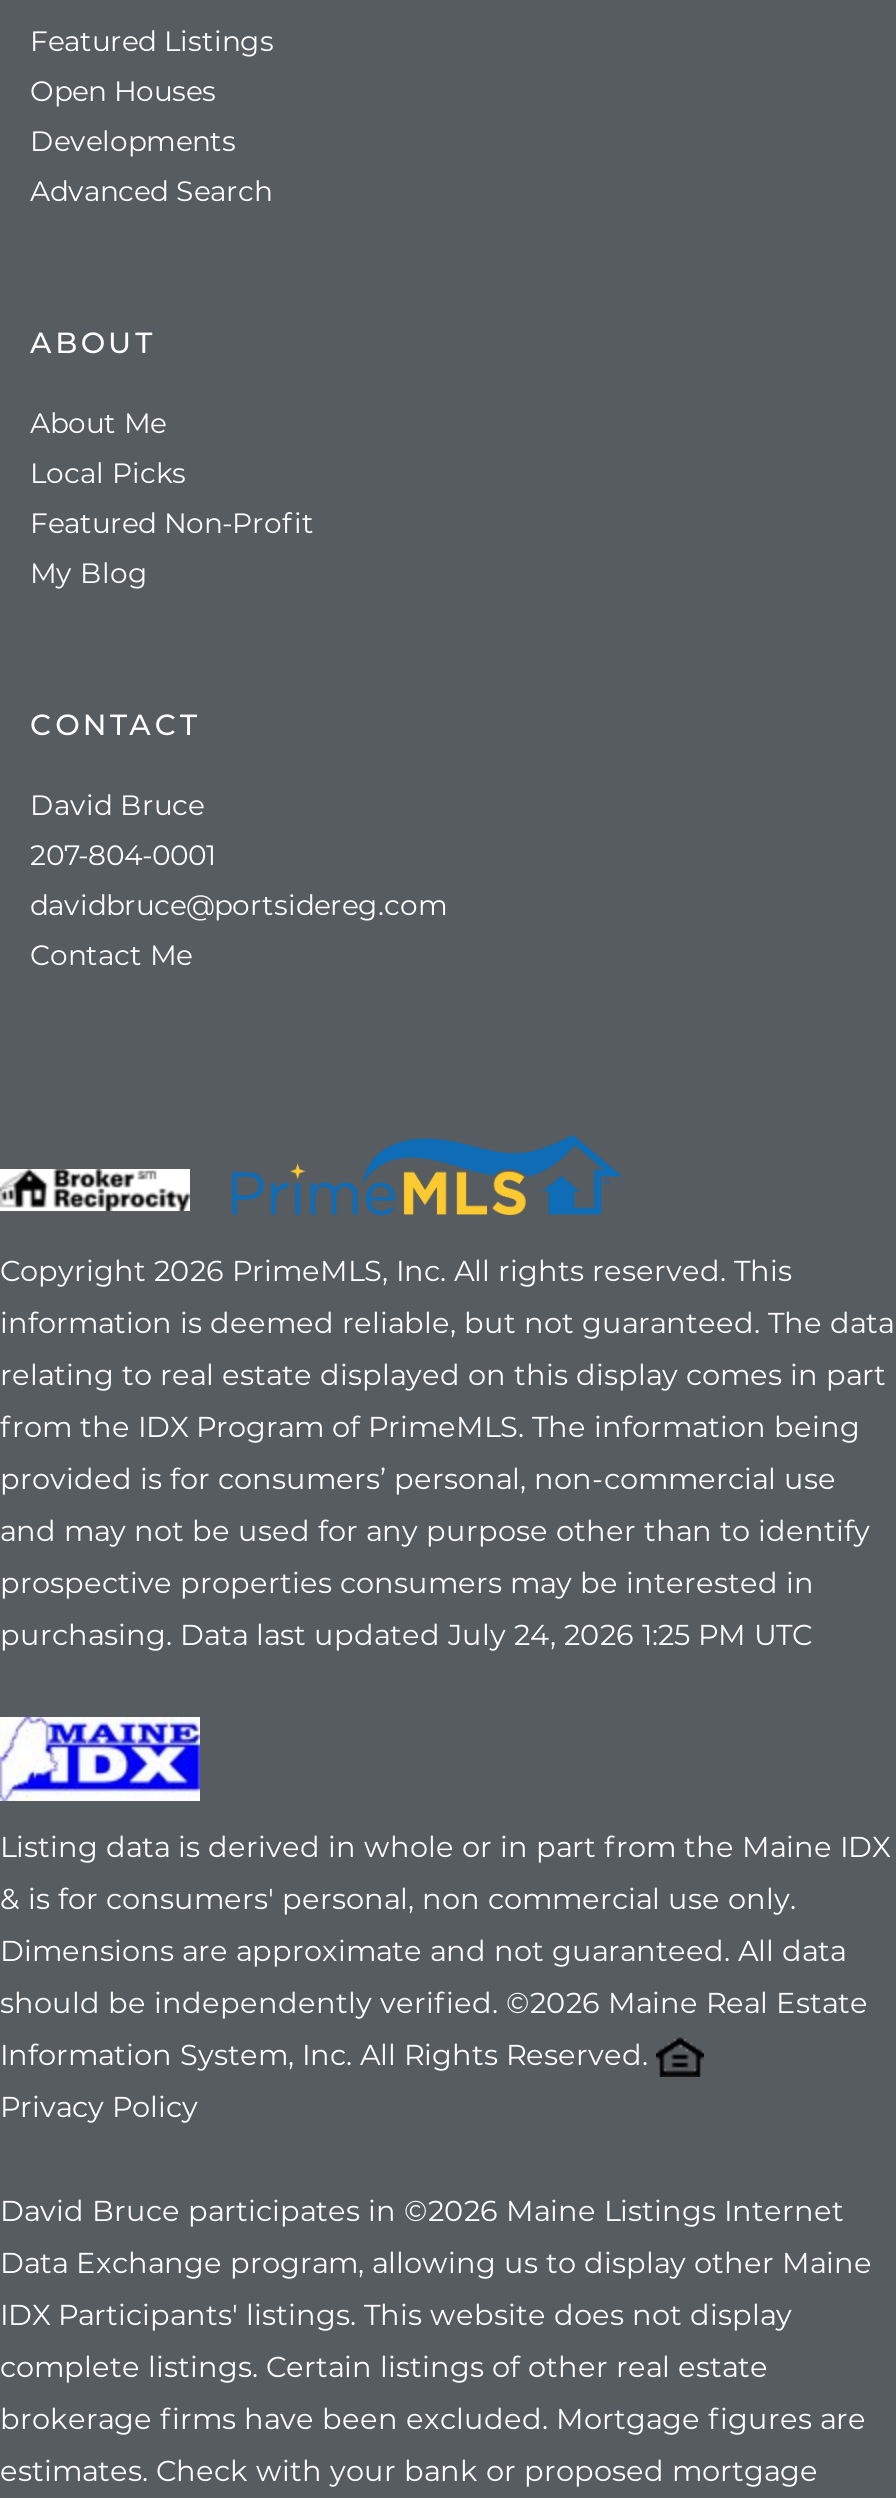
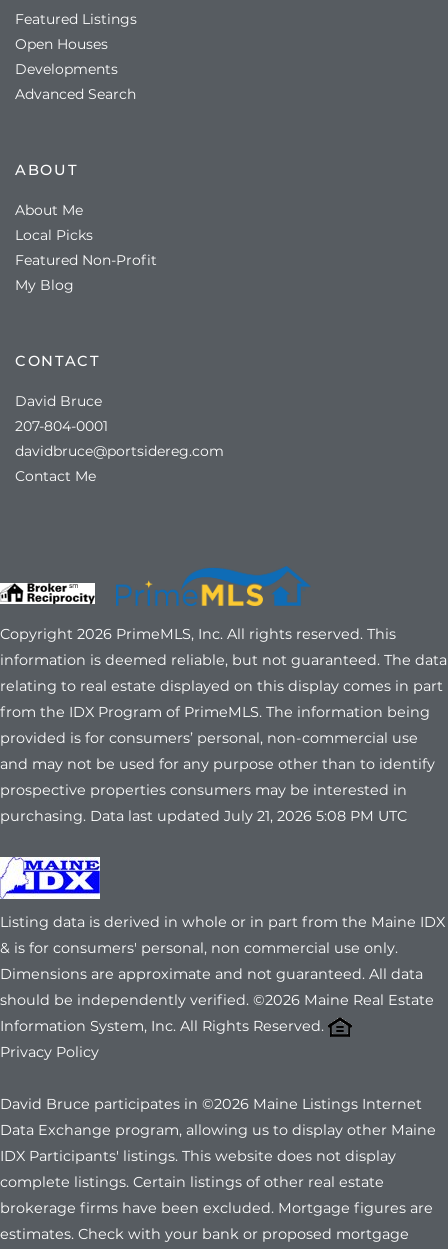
[0,1617,812,1653] purchasing. Data last updated July 24, 2026 1:25 PM UTC -> [0,807,407,825] purchasing. Data last updated July 21, 2026 5:08 PM UTC

